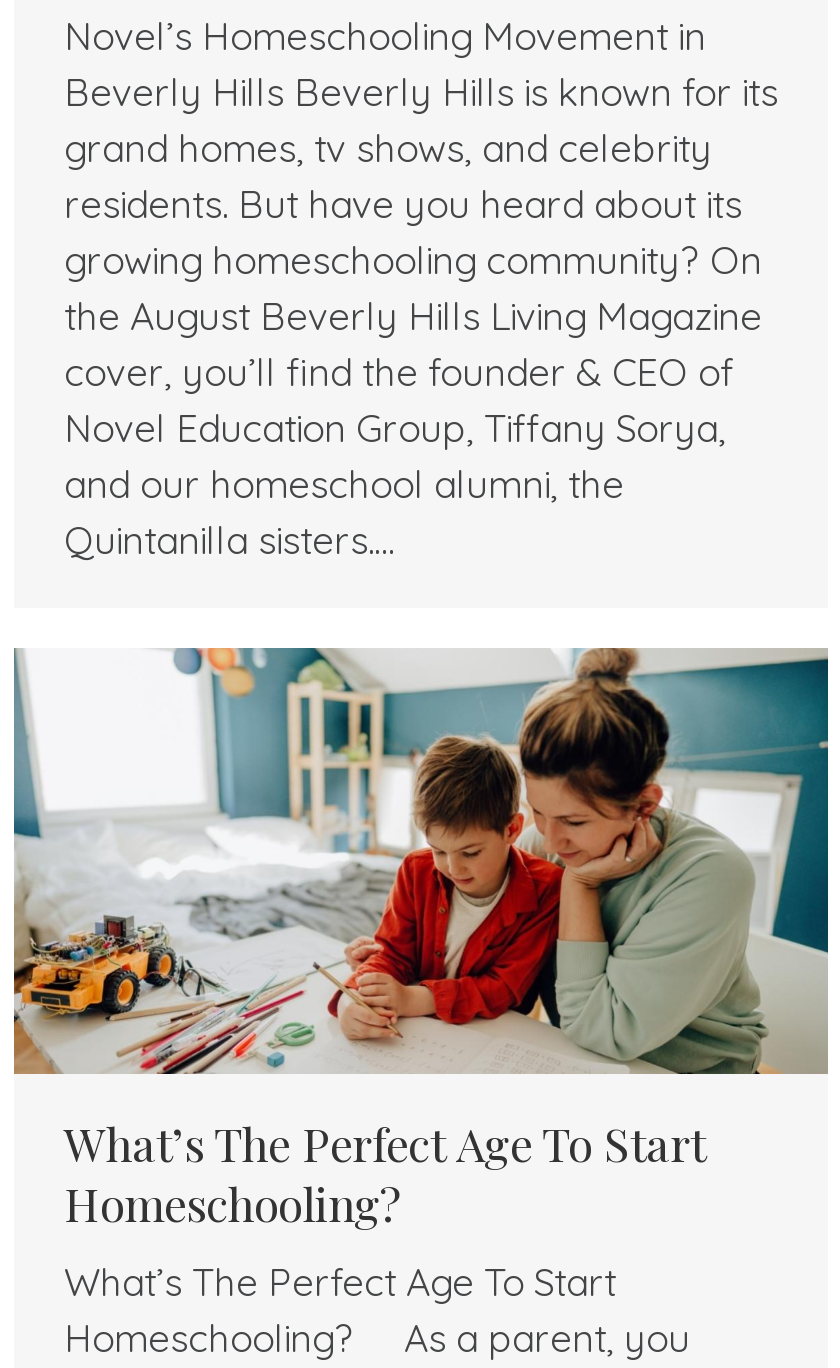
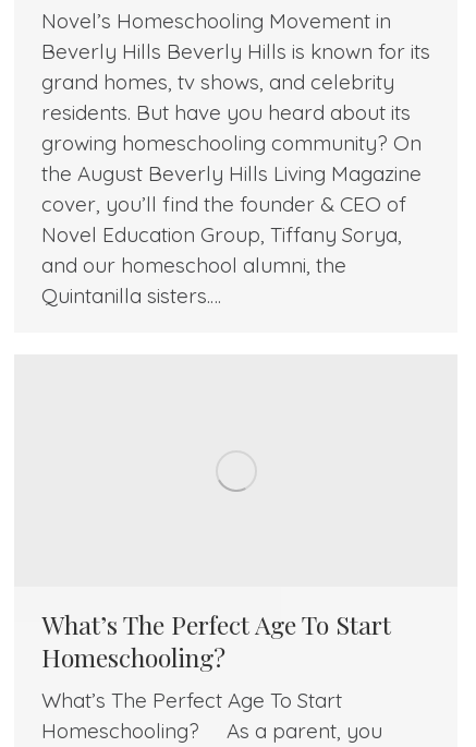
[12,646,830,1076] [image] -> none

